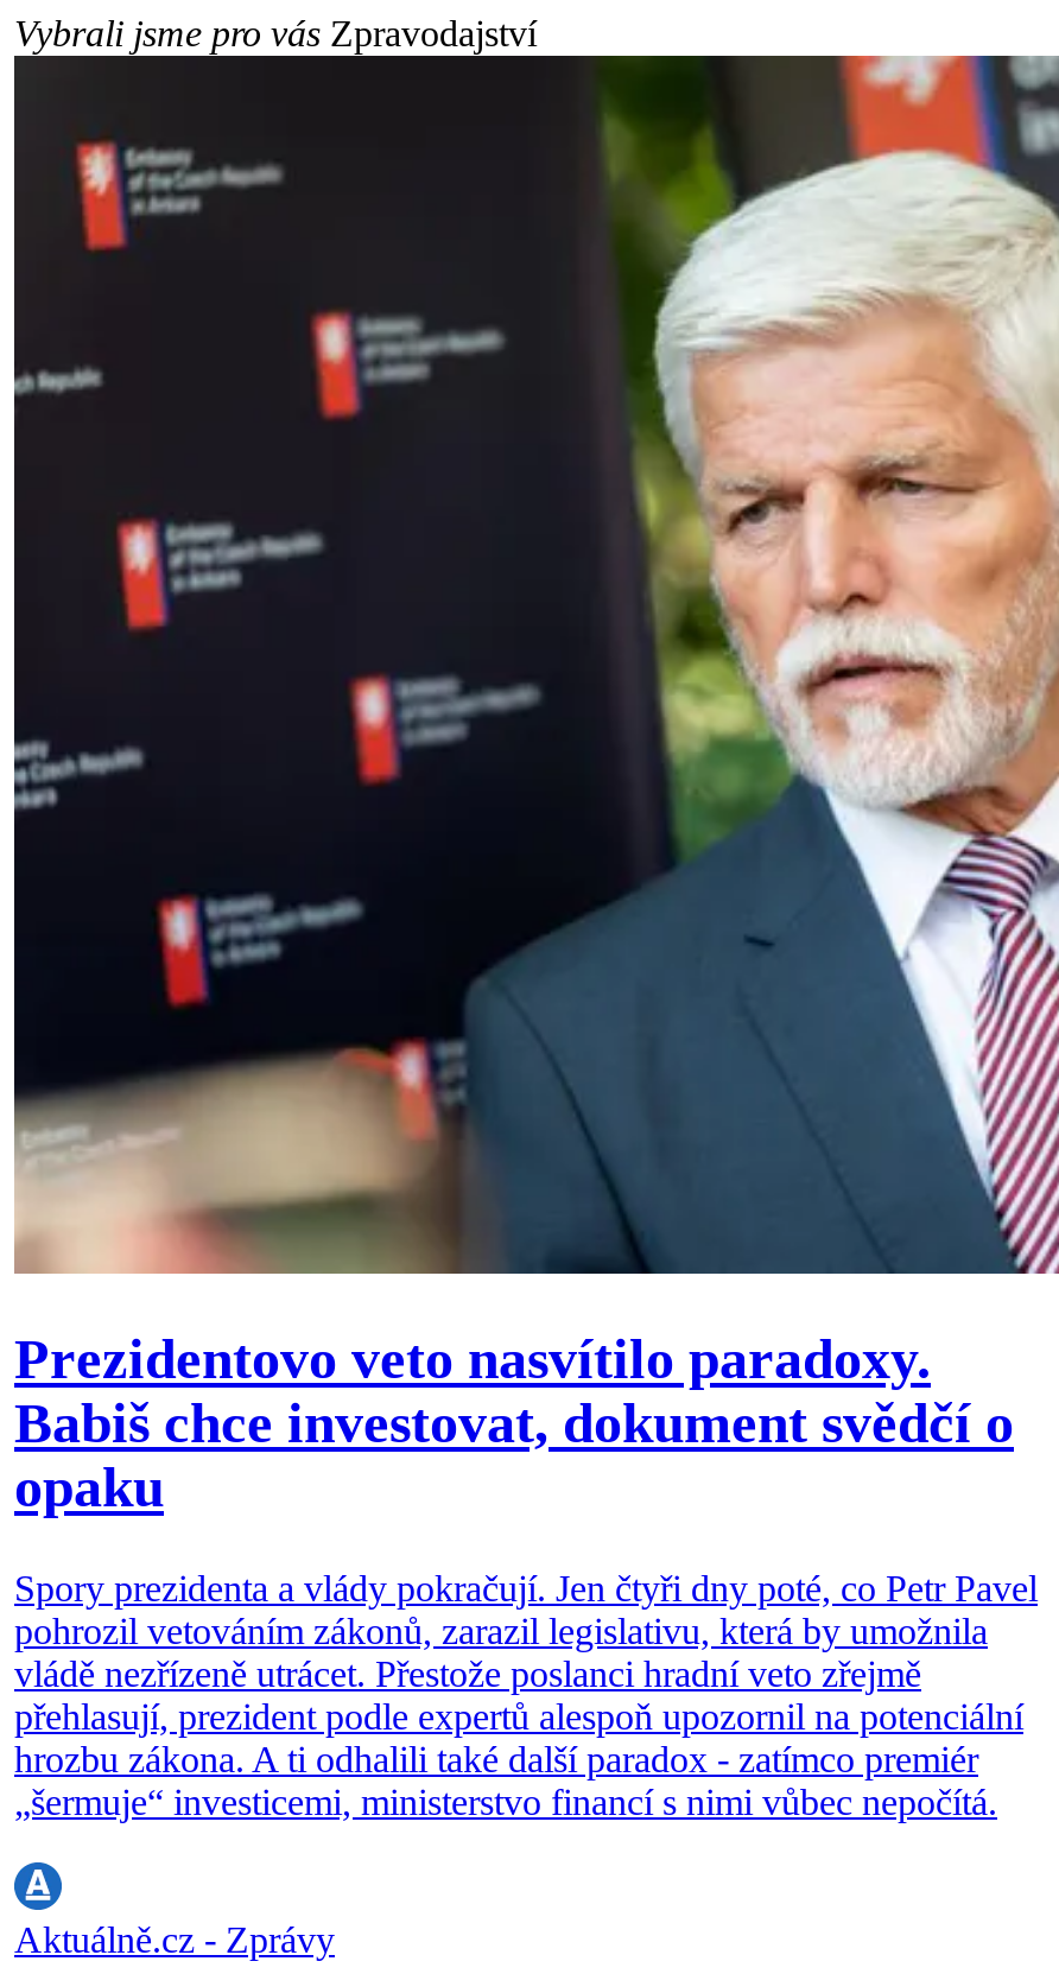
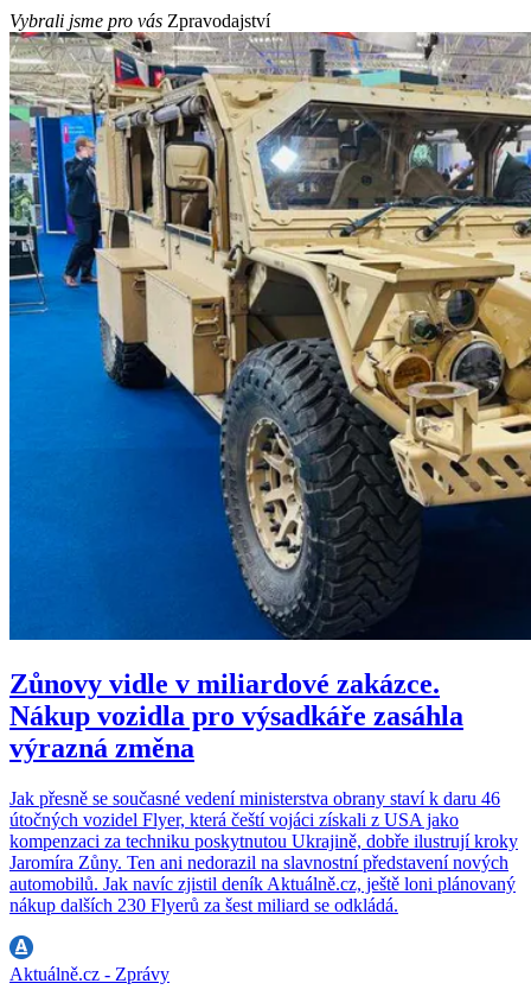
[12,53,1052,1519] [image] | Prezidentovo veto nasvítilo paradoxy. | Babiš chce investovat, dokument svědčí o | opaku -> [8,31,527,764] [image] | Zůnovy vidle v miliardové zakázce. | Nákup vozidla pro výsadkáře zasáhla | výrazná změna
[14,1569,1038,1823] Spory prezidenta a vlády pokračují. Jen čtyři dny poté, co Petr Pavel | pohrozil vetováním zákonů, zarazil legislativu, která by umožnila | vládě nezřízeně utrácet. Přestože poslanci hradní veto zřejmě | přehlasují, prezident podle expertů alespoň upozornil na potenciální | hrozbu zákona. A ti odhalili také další paradox - zatímco premiér | „šermuje“ investicemi, ministerstvo financí s nimi vůbec nepočítá. -> [9,788,518,916] Jak přesně se současné vedení ministerstva obrany staví k daru 46 | útočných vozidel Flyer, která čeští vojáci získali z USA jako | kompenzaci za techniku poskytnutou Ukrajině, dobře ilustrují kroky | Jaromíra Zůny. Ten ani nedorazil na slavnostní představení nových | automobilů. Jak navíc zjistil deník Aktuálně.cz, ještě loni plánovaný | nákup dalších 230 Flyerů za šest miliard se odkládá.

